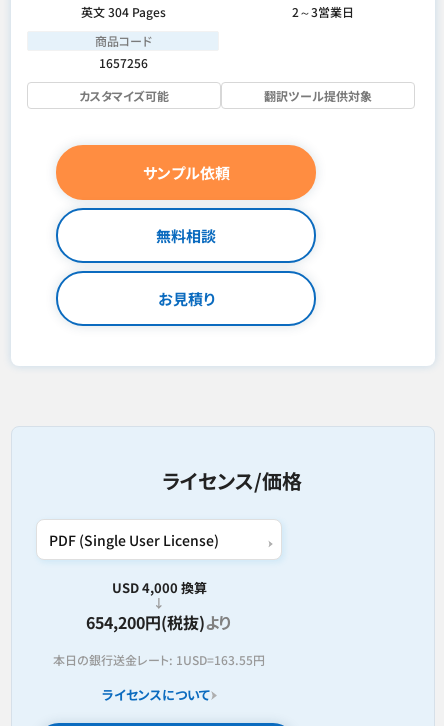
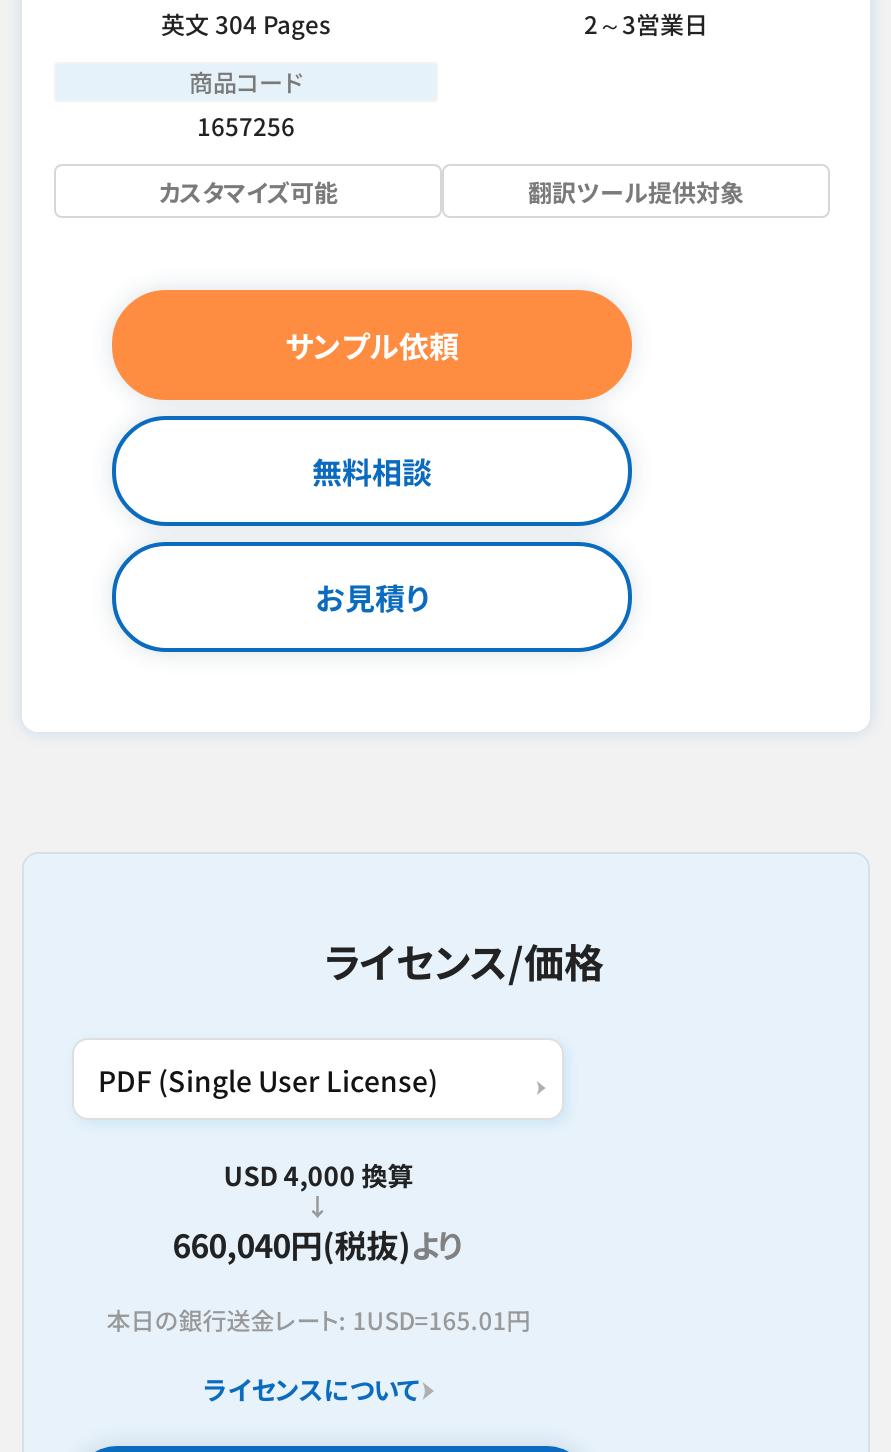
[86,610,232,634] 654,200円(税抜)より -> [172,1220,464,1268] 660,040円(税抜)より
[53,651,265,668] 本日の銀行送金レート: 1USD=163.55円 -> [106,1302,530,1336] 本日の銀行送金レート: 1USD=165.01円

